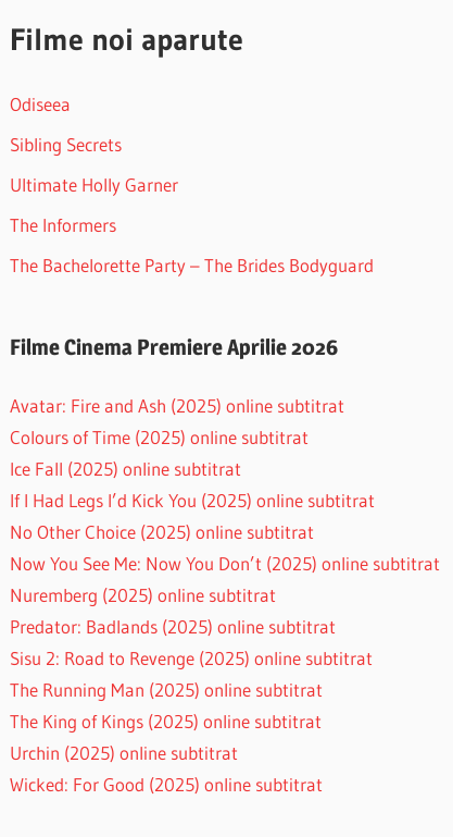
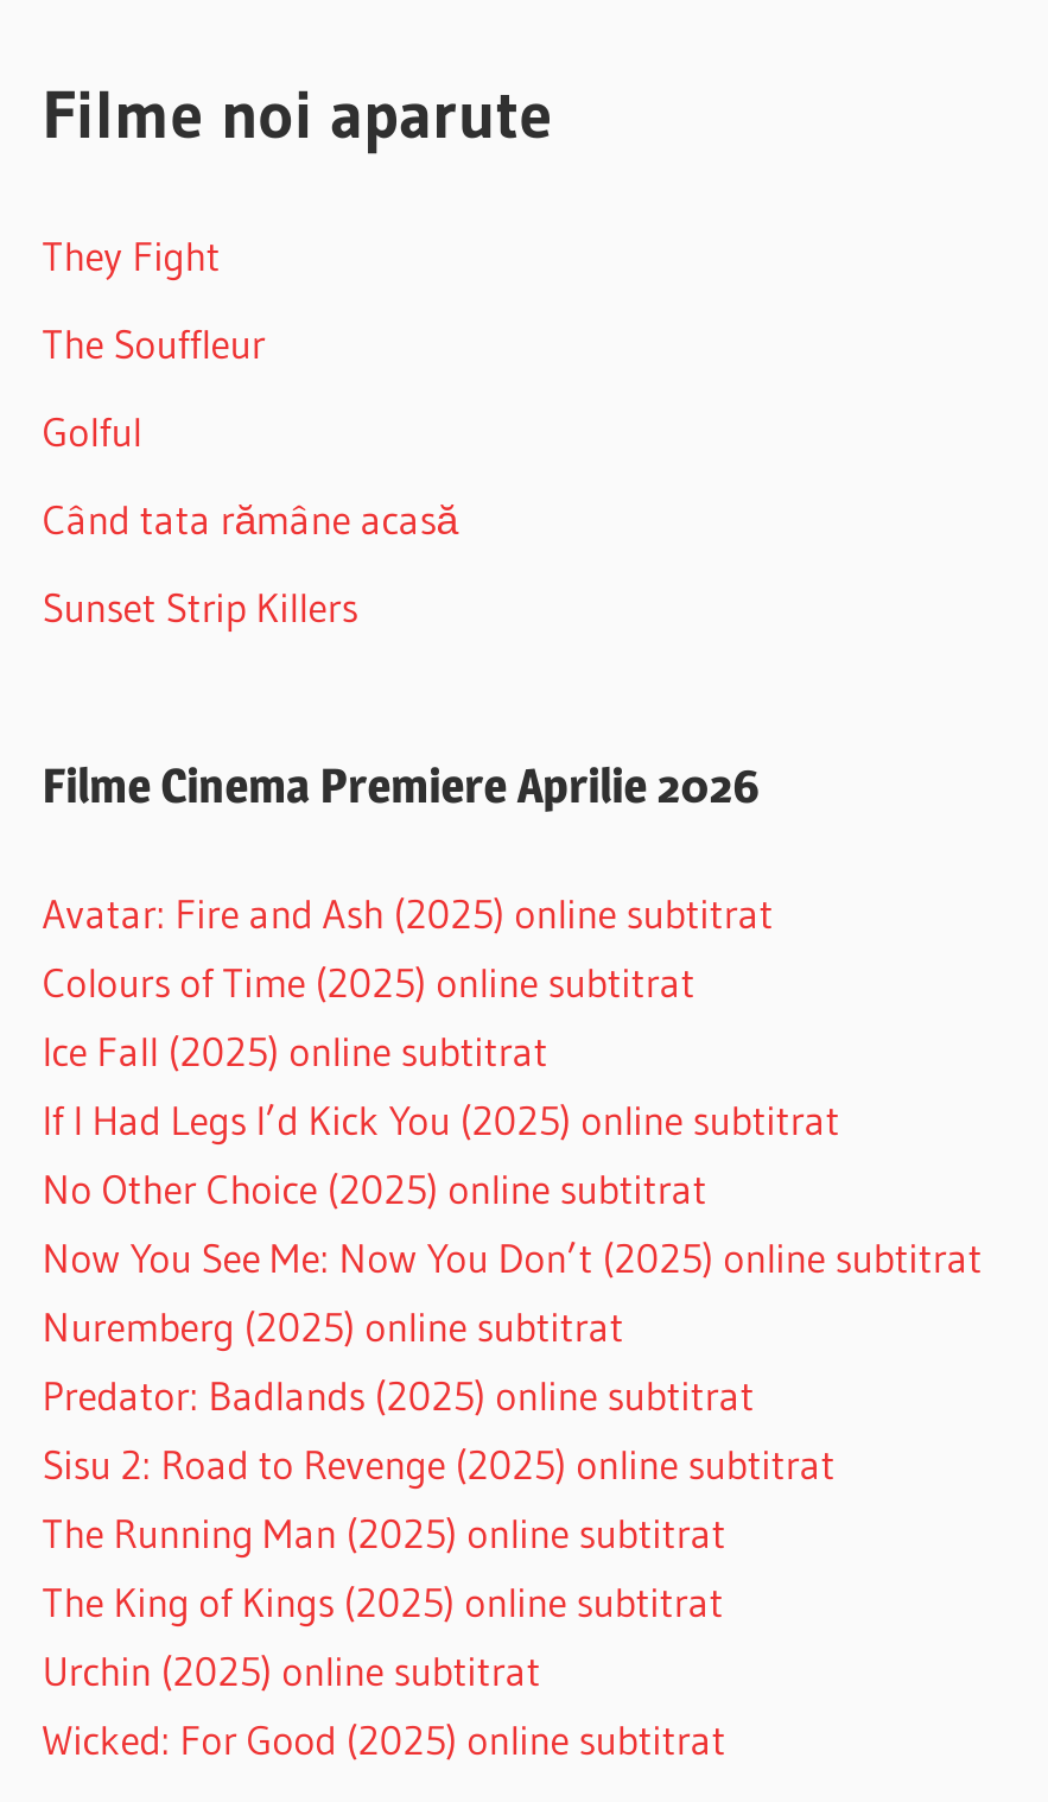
[10,93,71,116] Odiseea -> [42,231,220,281] They Fight
[10,133,122,156] Sibling Secrets -> [42,319,265,368] The Souffleur
[10,173,178,196] Ultimate Holly Garner -> [42,406,142,456] Golful
[10,214,116,236] The Informers -> [42,494,457,544] Când tata rămâne acasă
[10,254,374,277] The Bachelorette Party – The Brides Bodyguard -> [42,582,358,632] Sunset Strip Killers

